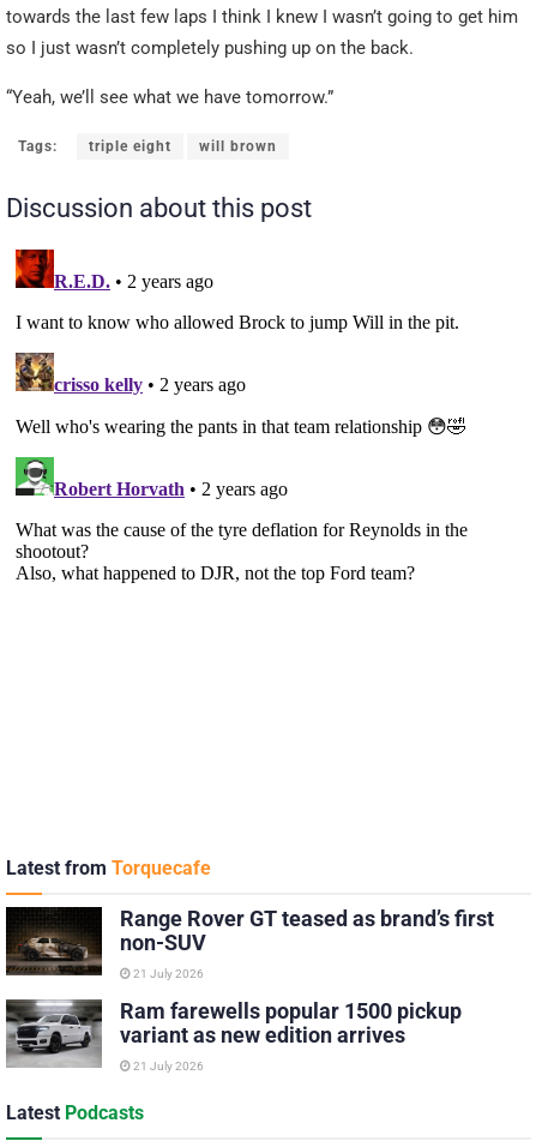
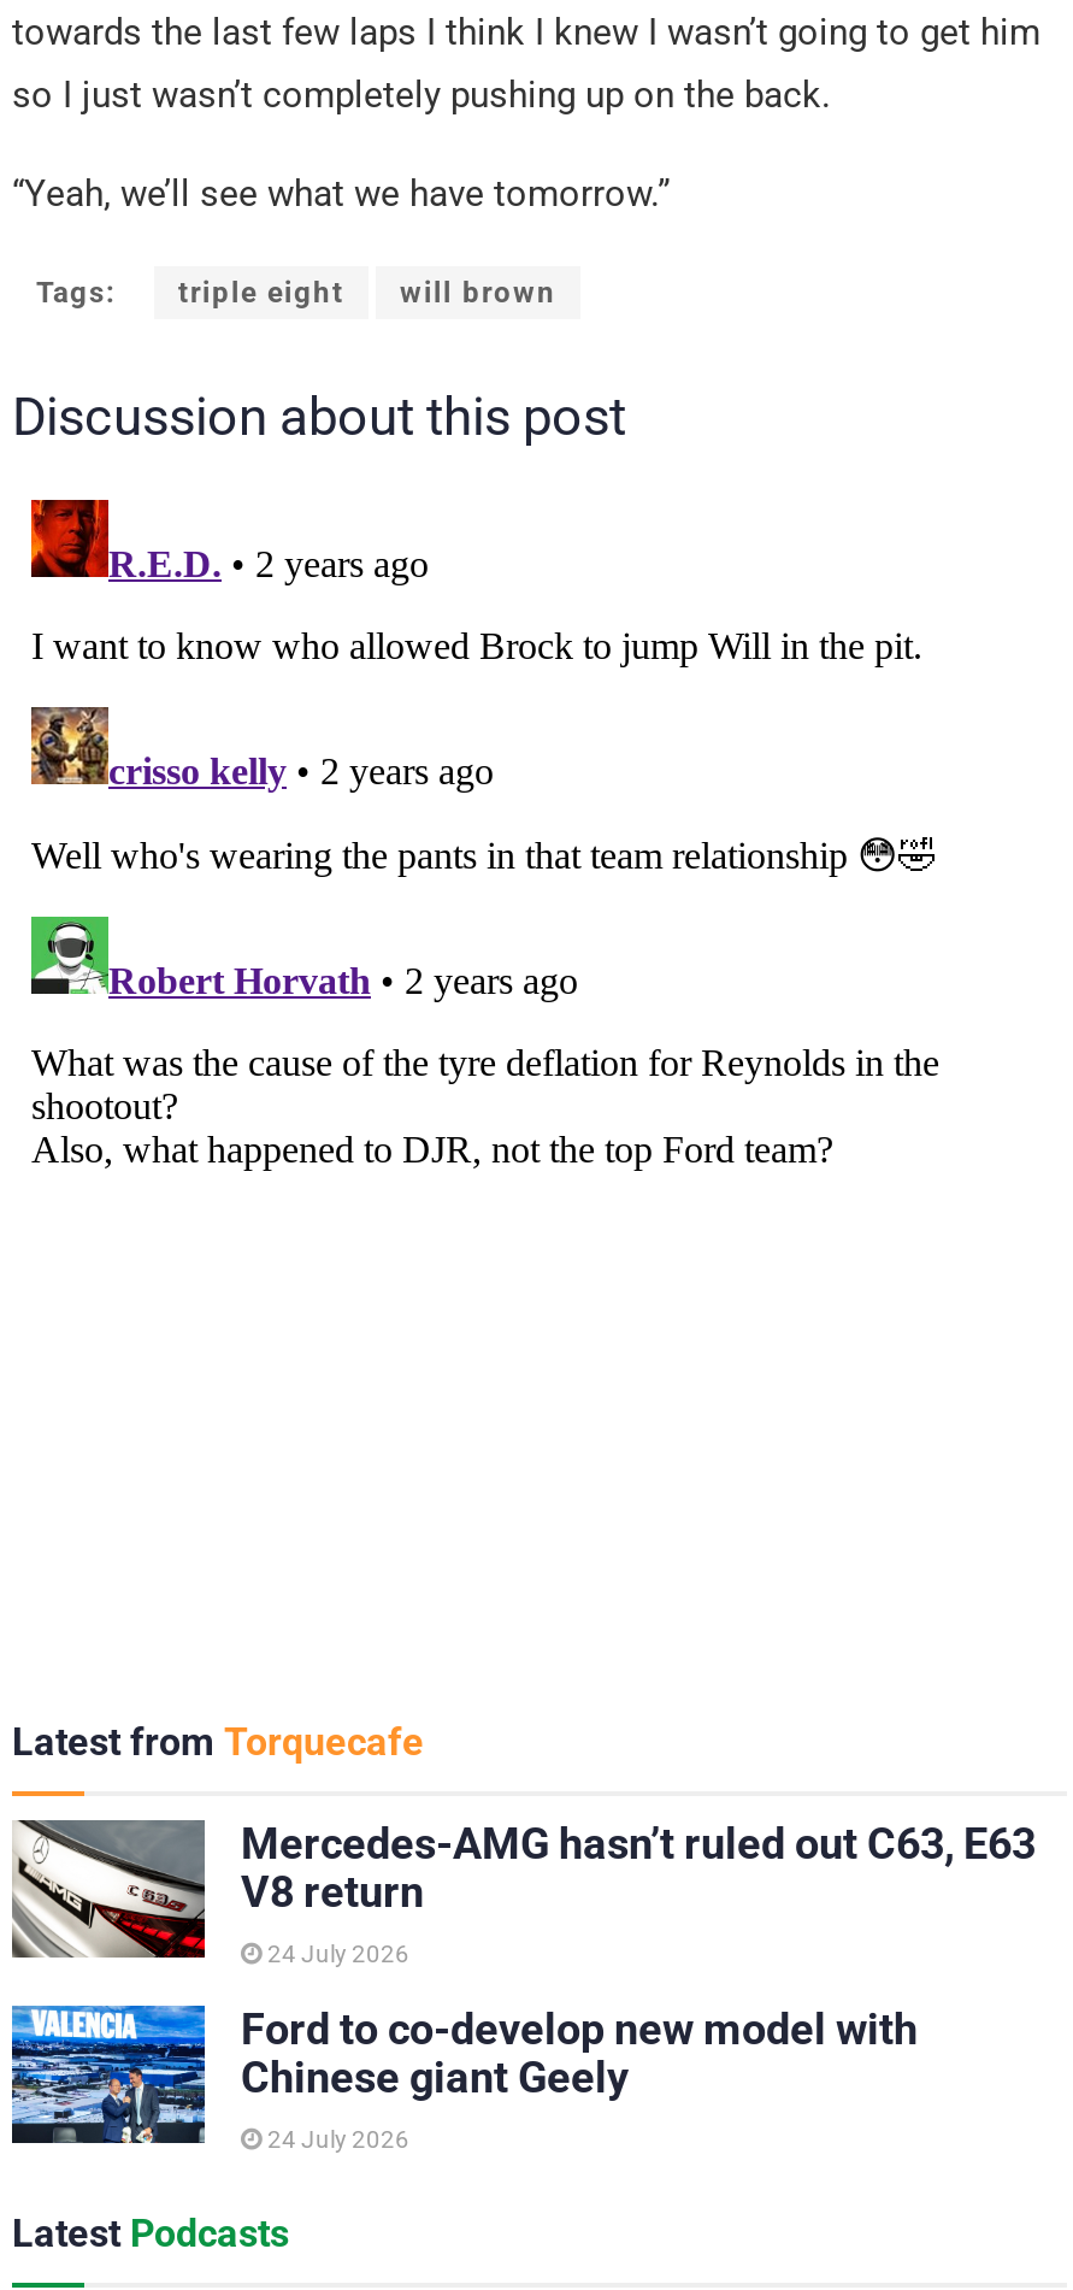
[5,906,494,977] [image] | Range Rover GT teased as brand’s first | non-SUV -> [12,1818,1036,1958] [image] | Mercedes-AMG hasn’t ruled out C63, E63 | V8 return
[131,967,204,980] 21 July 2026 -> [263,1941,409,1968] 24 July 2026
[5,998,462,1067] [image] | Ram farewells popular 1500 pickup | variant as new edition arrives -> [10,2003,918,2145] [image] | Ford to co-develop new model with | Chinese giant Geely
[131,1060,204,1073] 21 July 2026 -> [263,2127,409,2153] 24 July 2026

